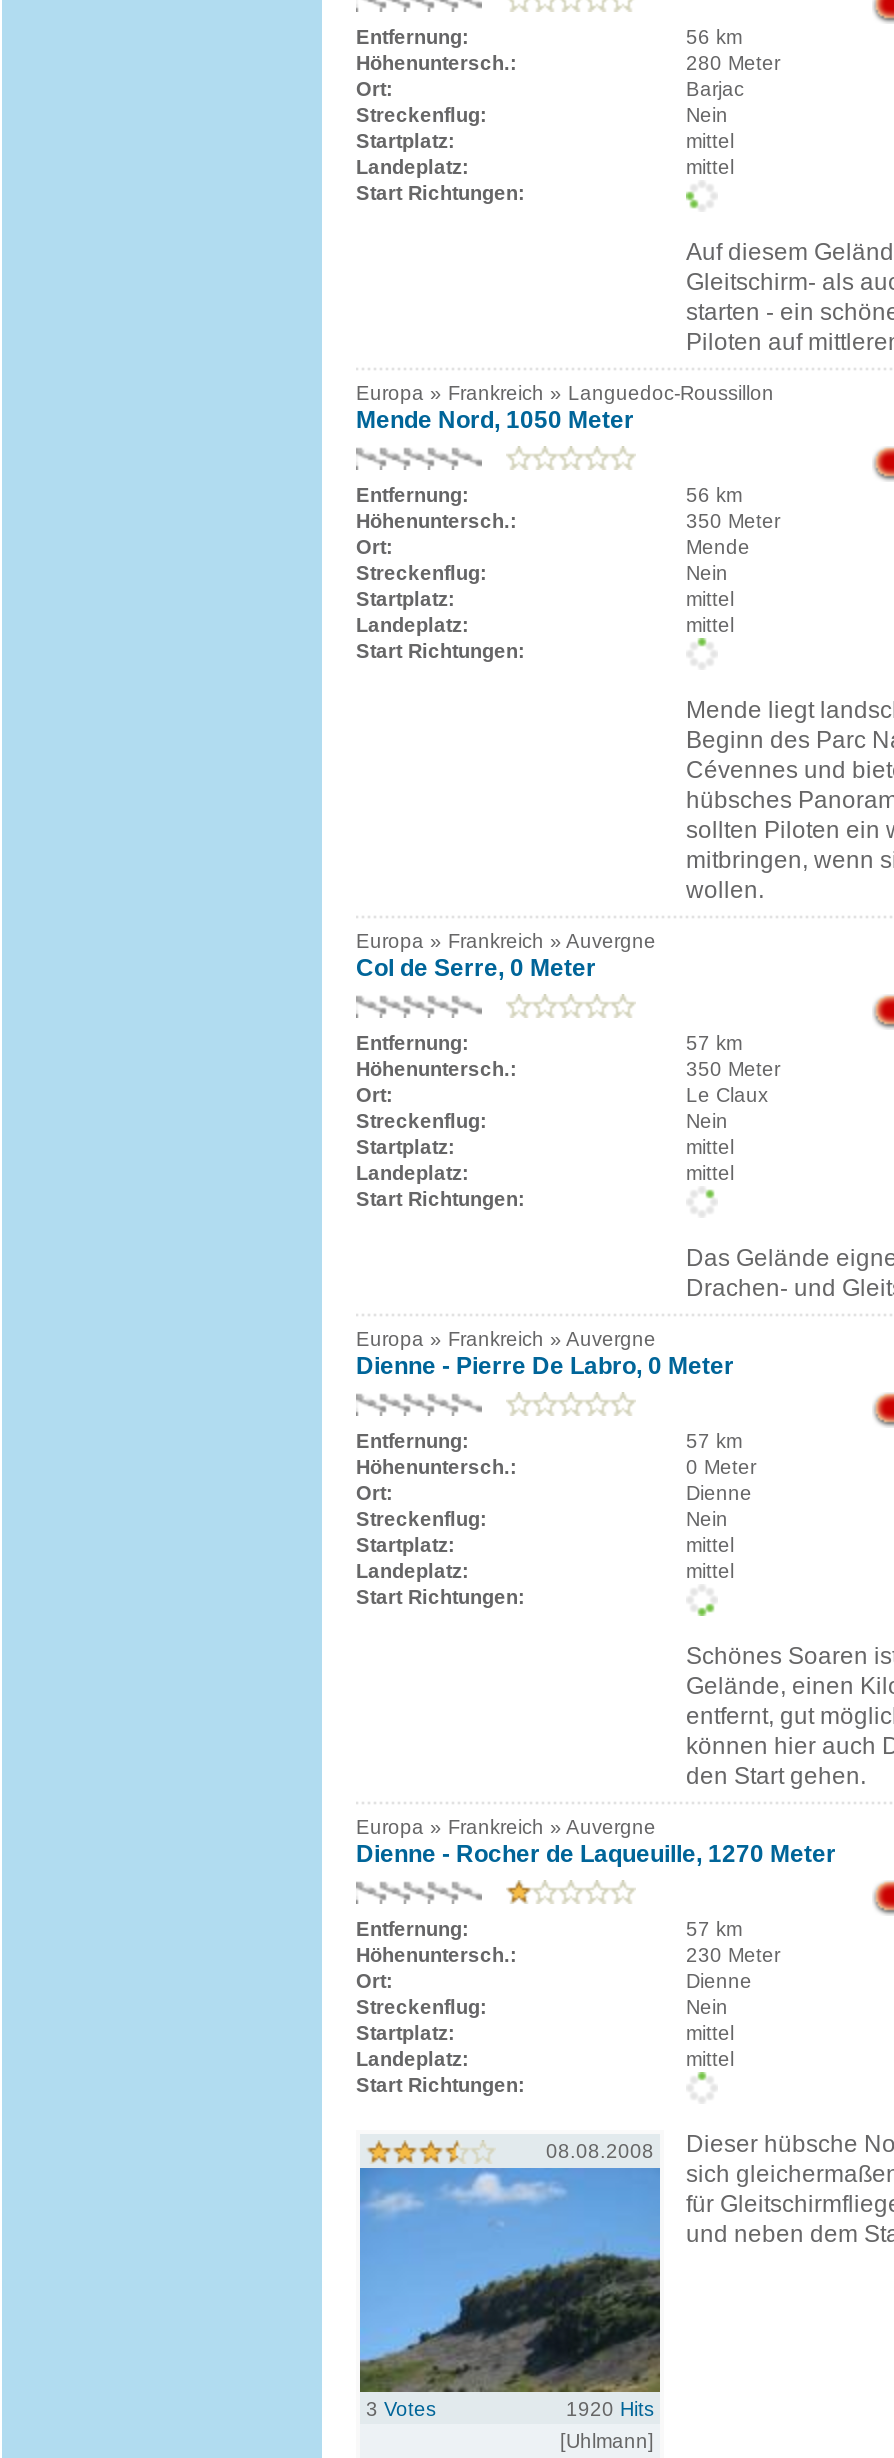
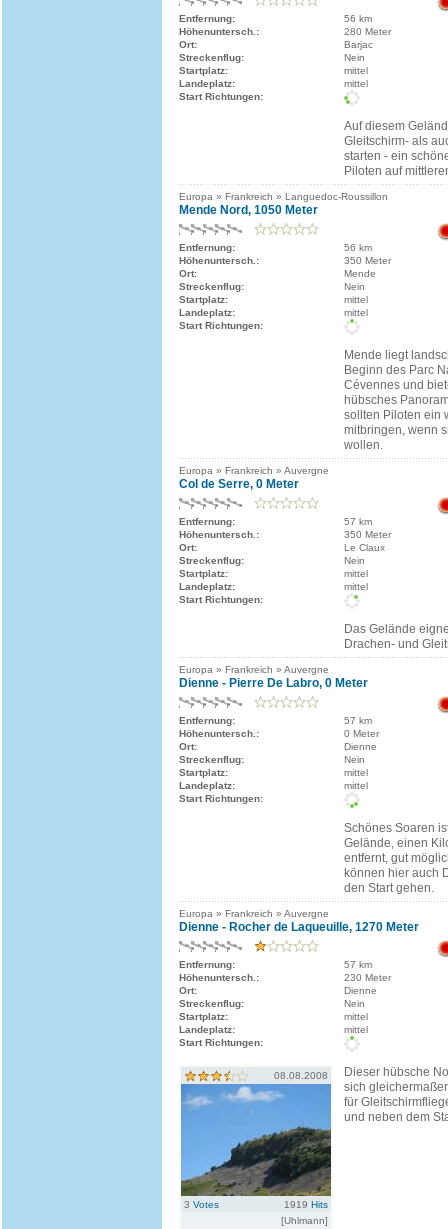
[566,2398,654,2420] 1920 Hits -> [284,1199,328,1210] 1919 Hits

